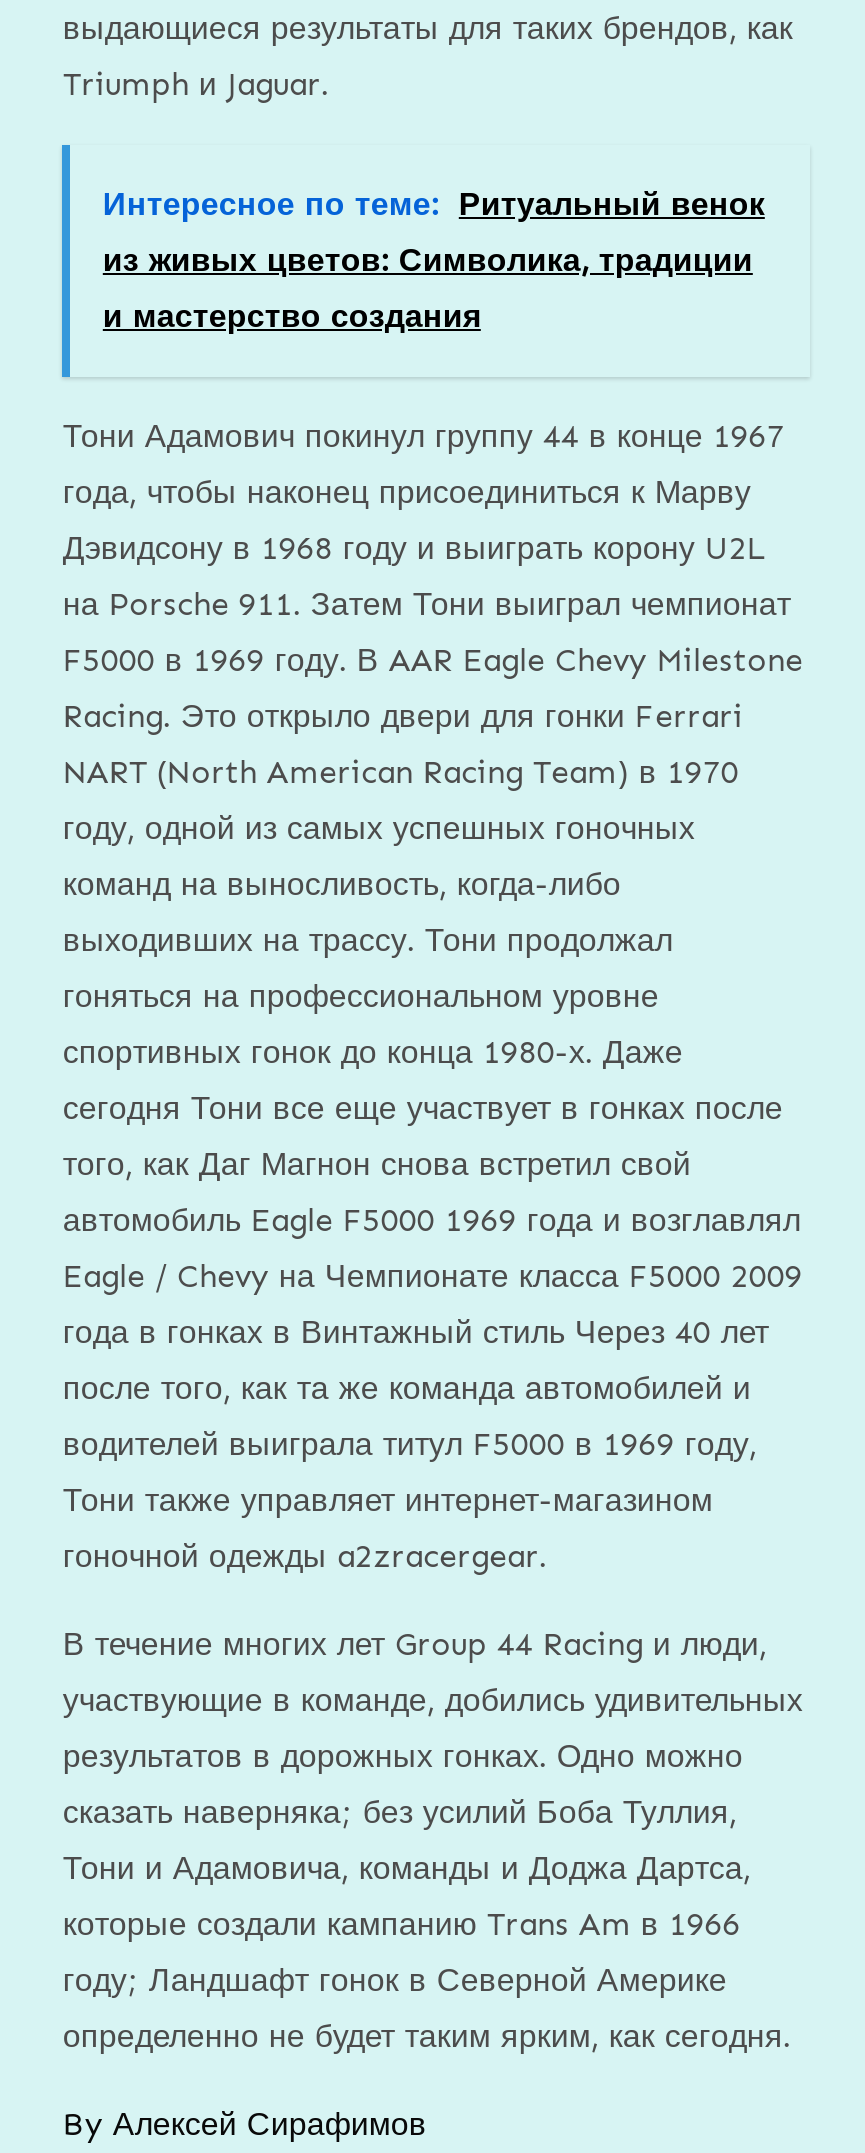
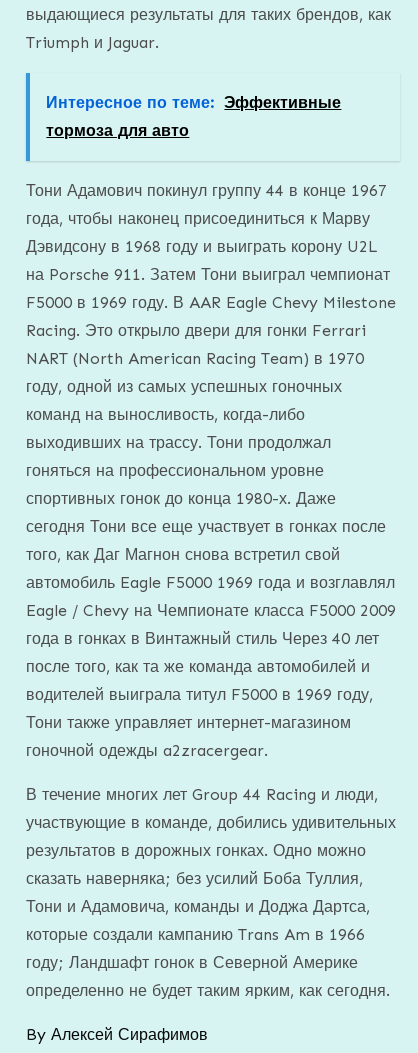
[103,185,765,335] Интересное по теме: Ритуальный венок | из живых цветов: Символика, традиции | и мастерство создания -> [46,93,341,140] Интересное по теме: Эффективные | тормоза для авто

